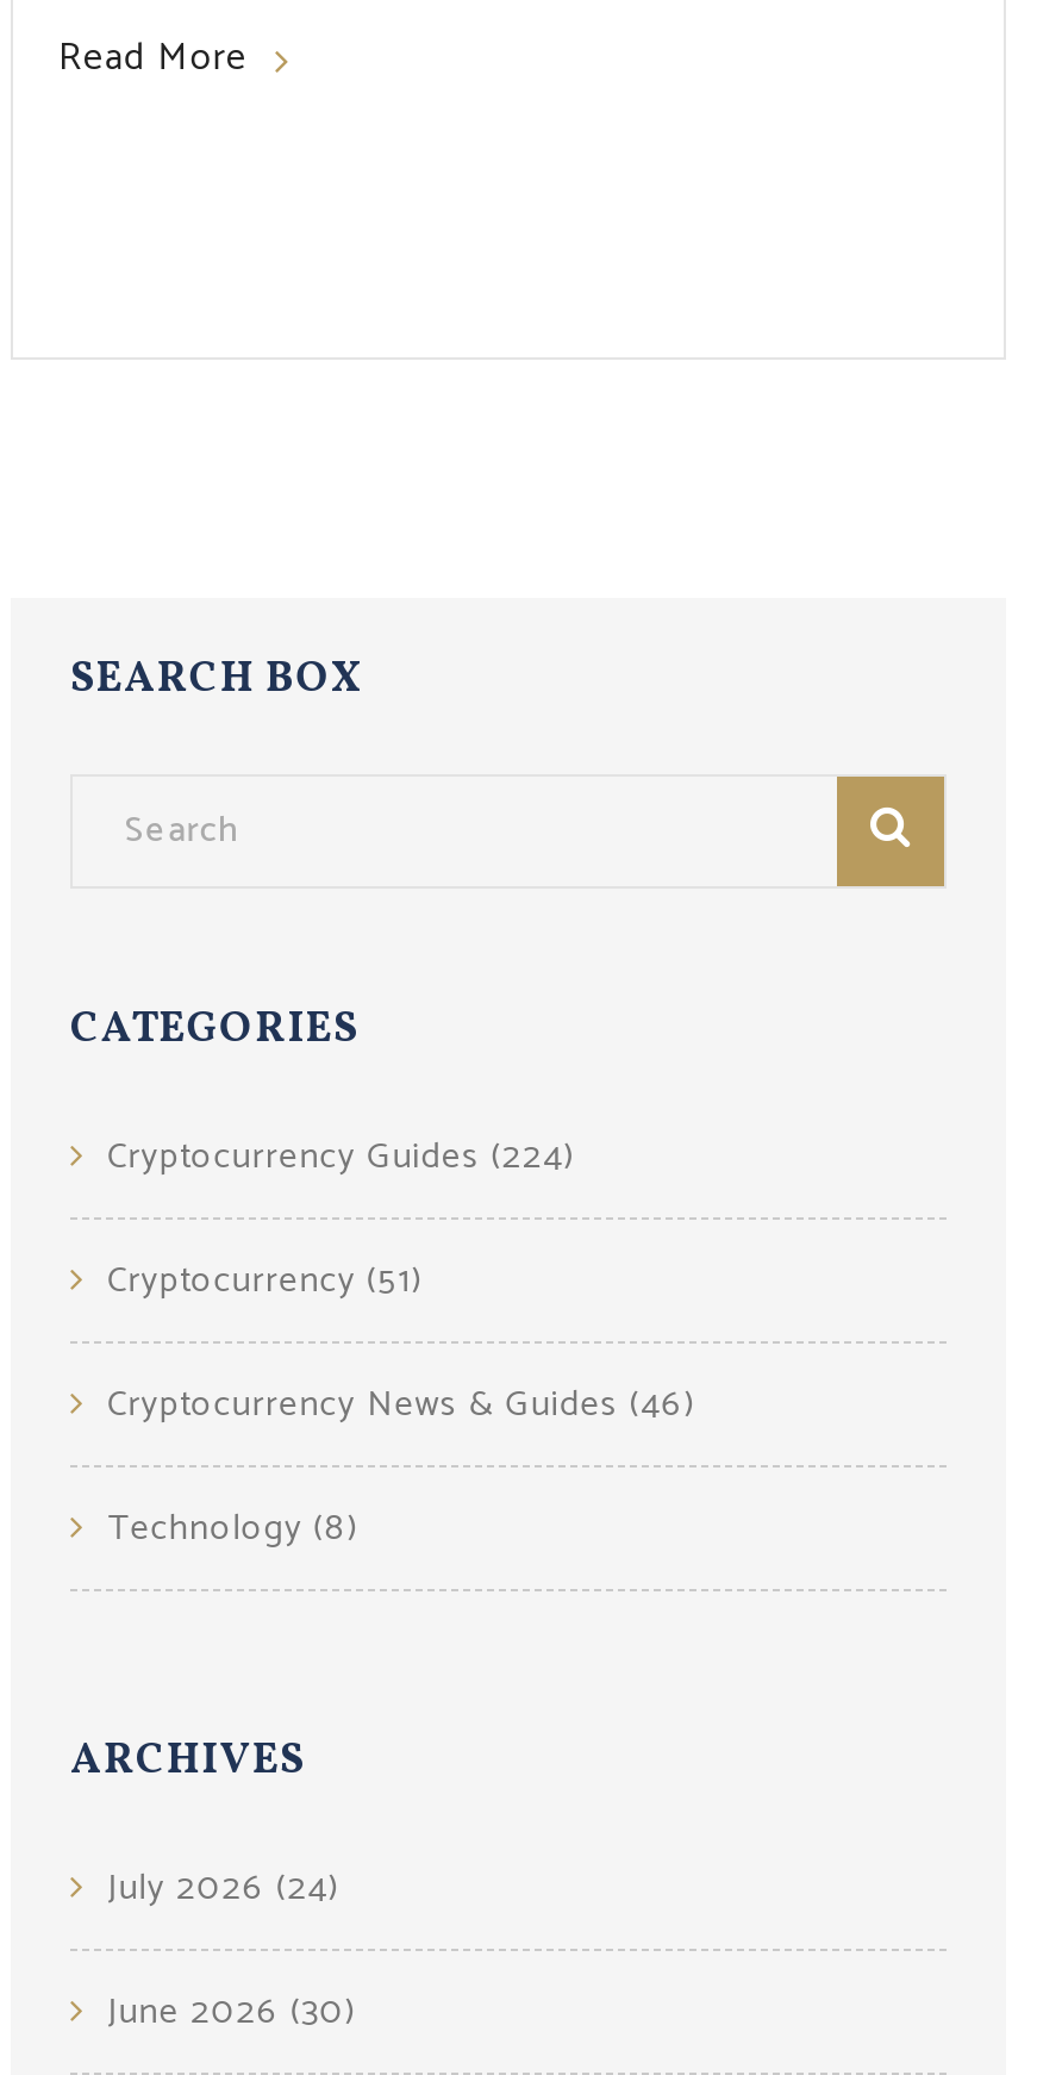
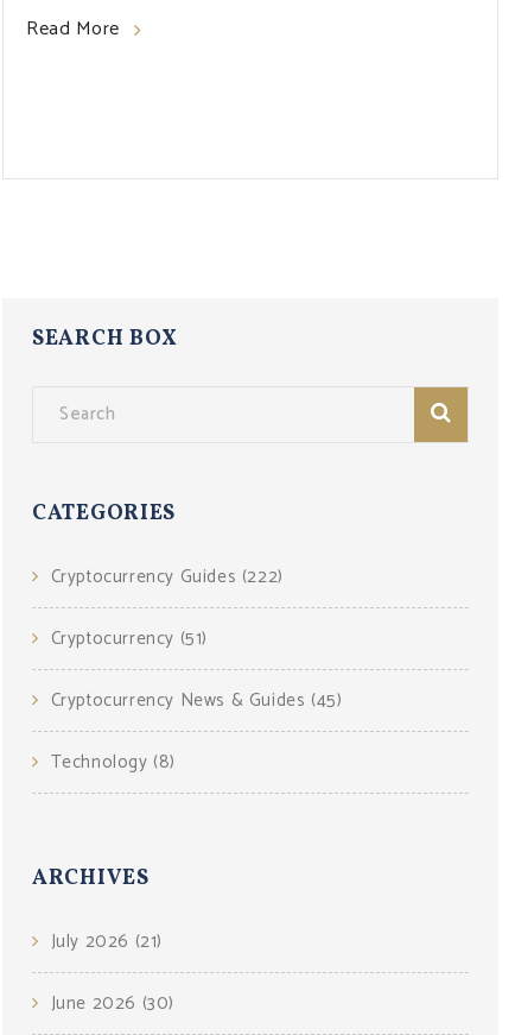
[107,1126,575,1185] Cryptocurrency Guides (224) -> [51,562,283,591] Cryptocurrency Guides (222)
[107,1374,695,1433] Cryptocurrency News & Guides (46) -> [51,685,342,715] Cryptocurrency News & Guides (45)
[107,1857,339,1917] July 2026 (24) -> [51,926,163,956] July 2026 (21)

